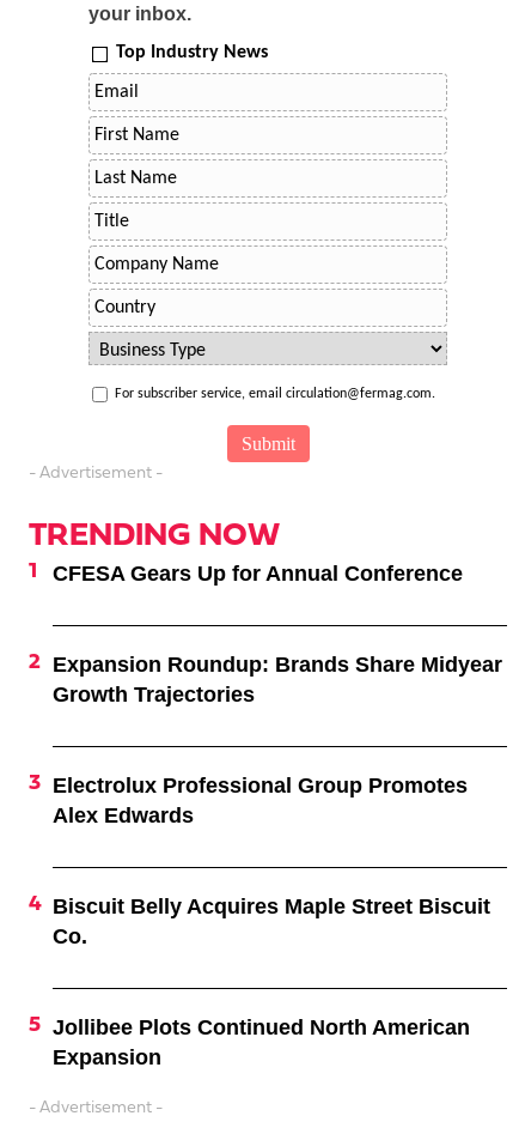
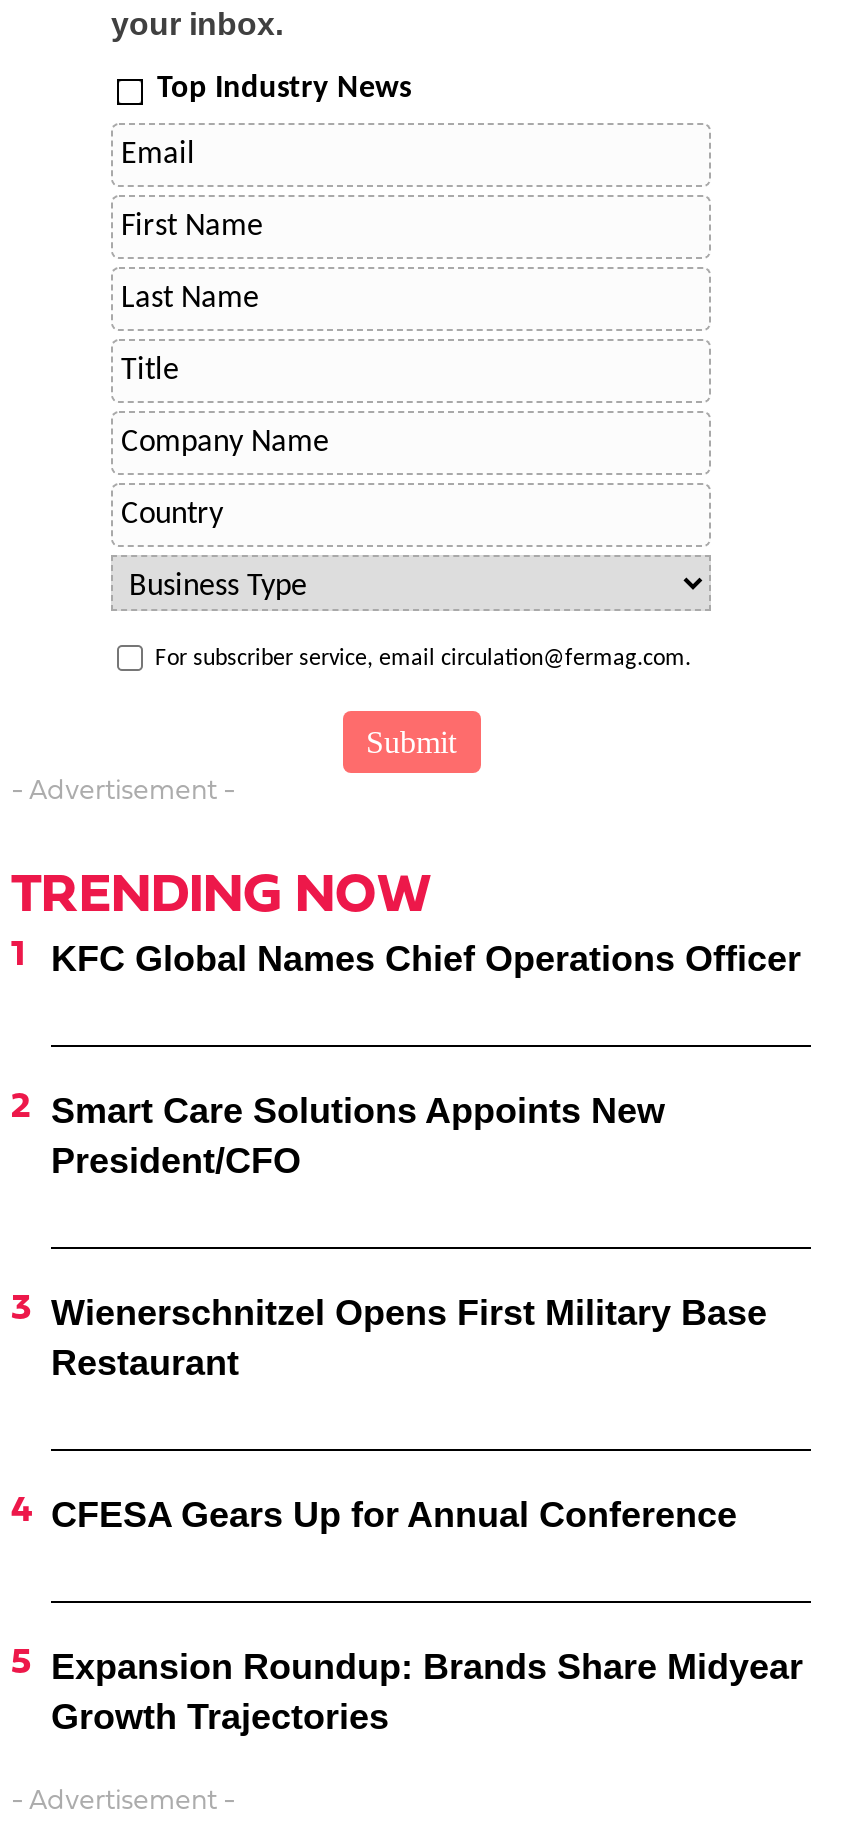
none -> [51,939,801,979] KFC Global Names Chief Operations Officer
none -> [51,1091,665,1181] Smart Care Solutions Appoints New | President/CFO
none -> [51,1293,767,1383] Wienerschnitzel Opens First Military Base | Restaurant
moved [53,562,502,707] -> [51,1495,803,1737]: CFESA Gears Up for Annual Conference | Expansion Roundup: Brands Share Midyear | Growth Trajectories
[53,774,468,828] Electrolux Professional Group Promotes | Alex Edwards -> none
[53,895,490,949] Biscuit Belly Acquires Maple Street Biscuit | Co. -> none
[53,1016,470,1070] Jollibee Plots Continued North American | Expansion -> none

